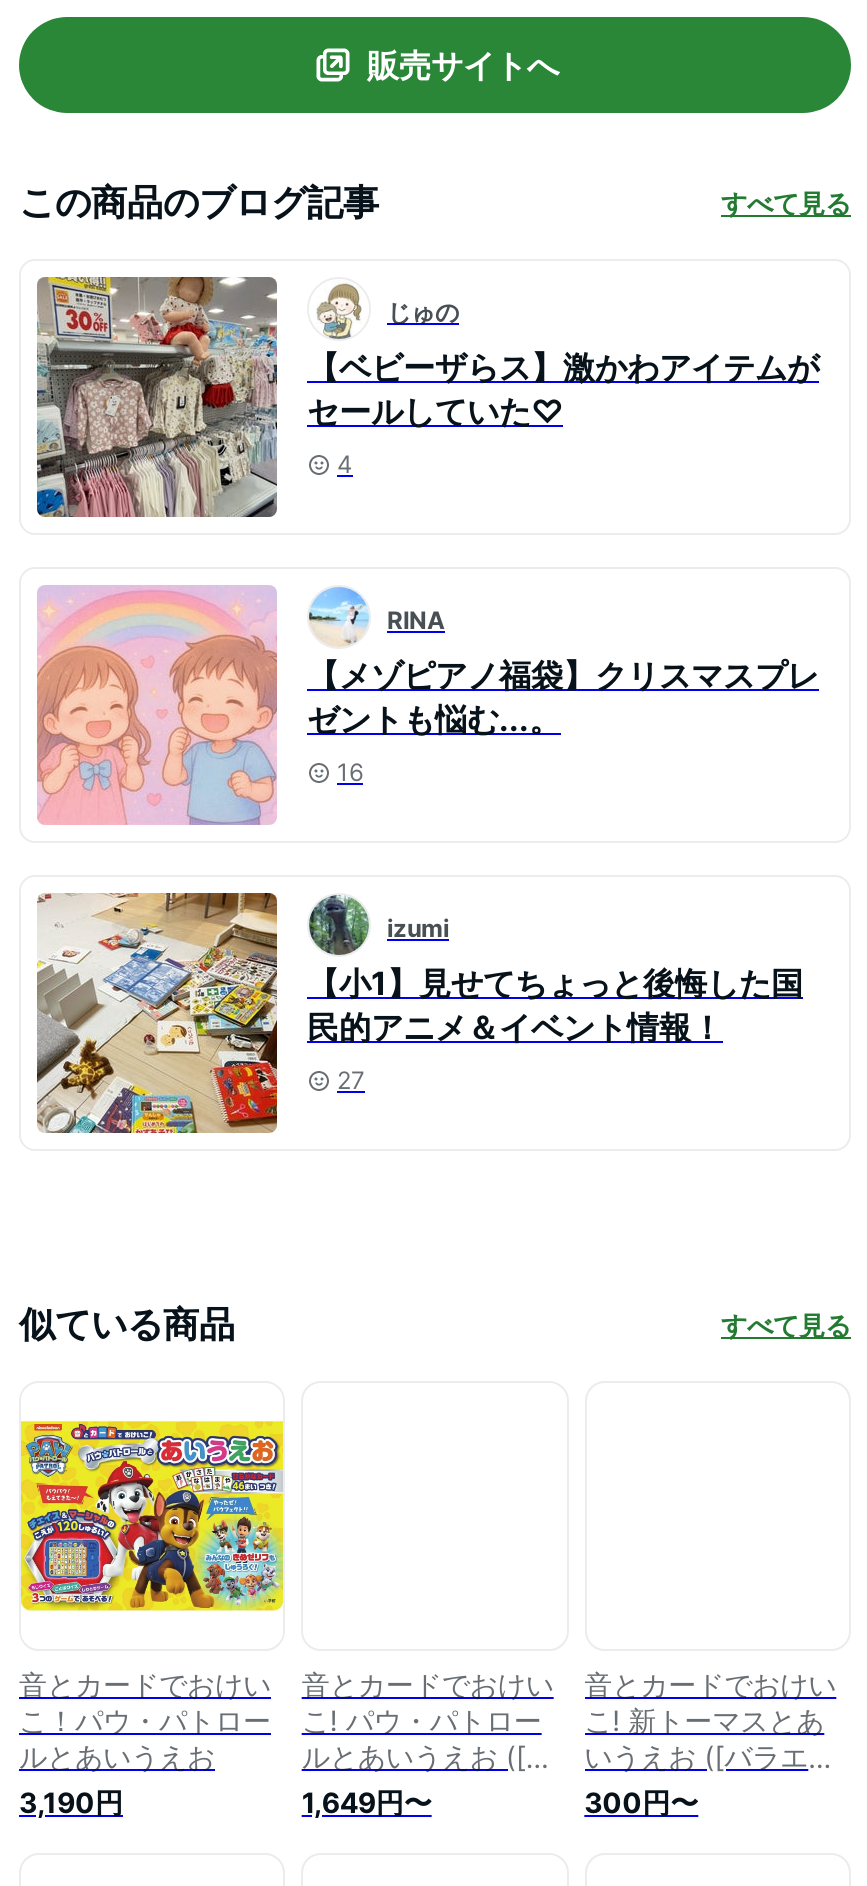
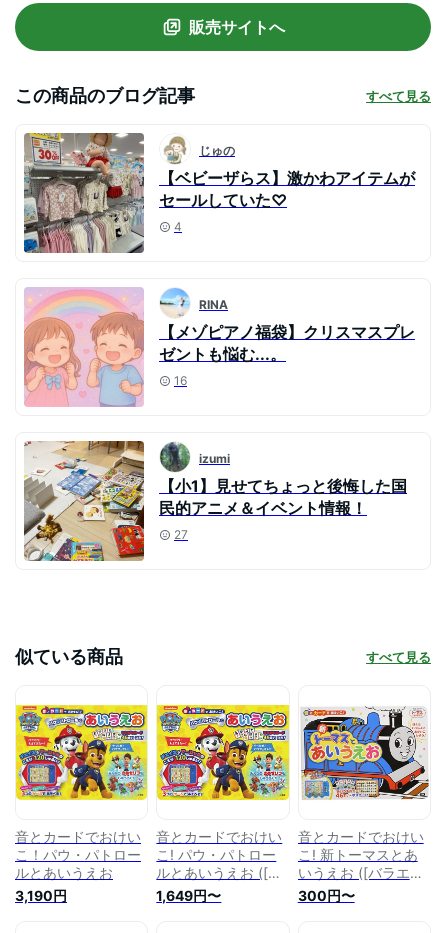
none -> [156,704,290,801] [image]
none -> [300,706,430,801] [image]

